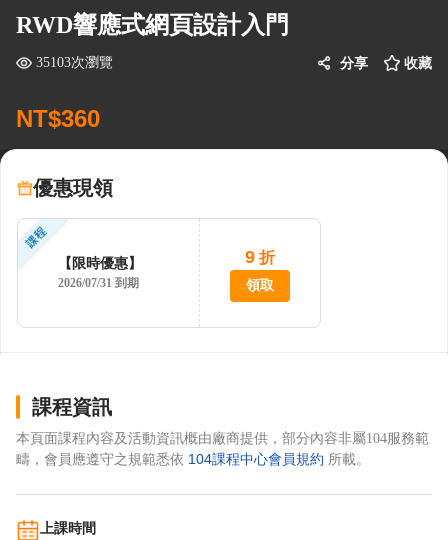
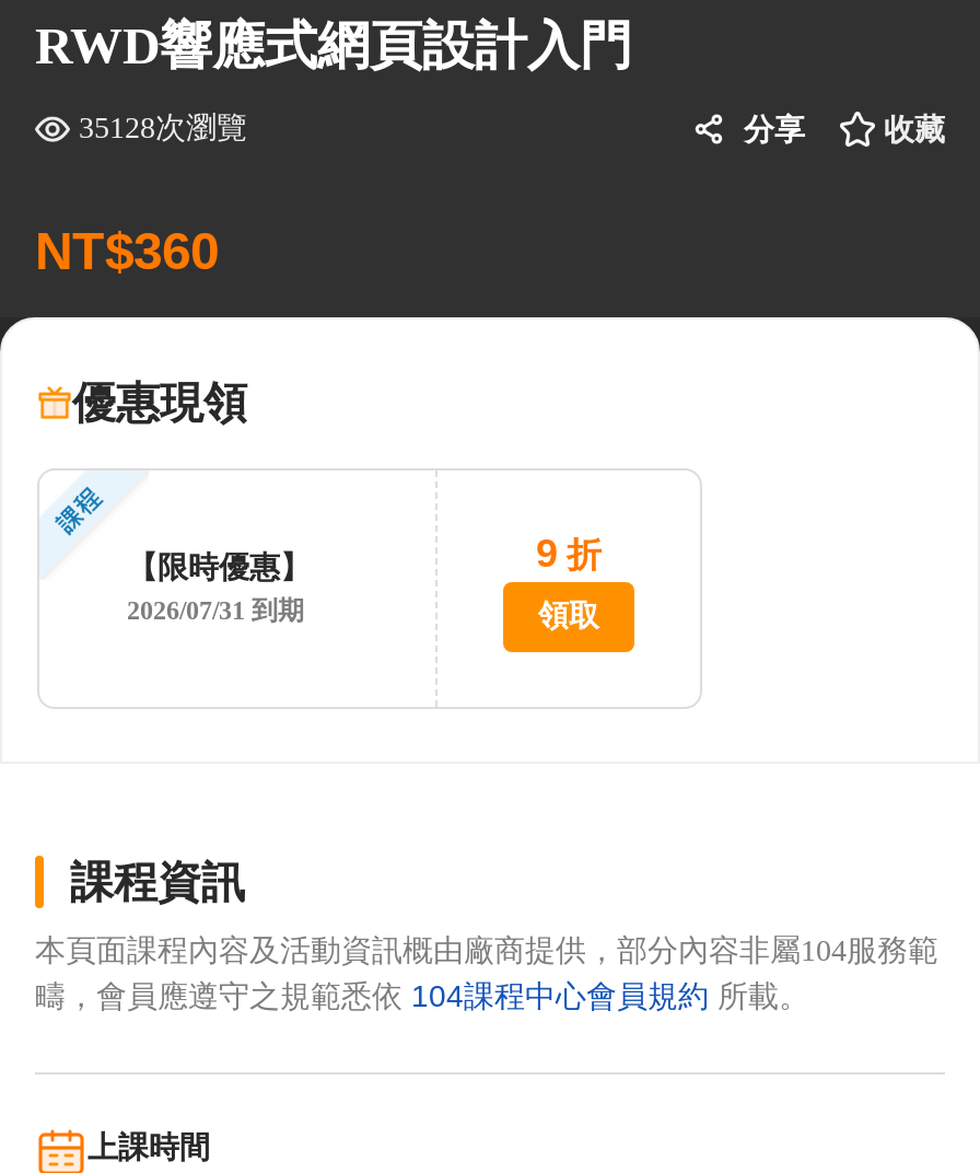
[36,55,113,70] 35103次瀏覽 -> [79,112,247,144] 35128次瀏覽

